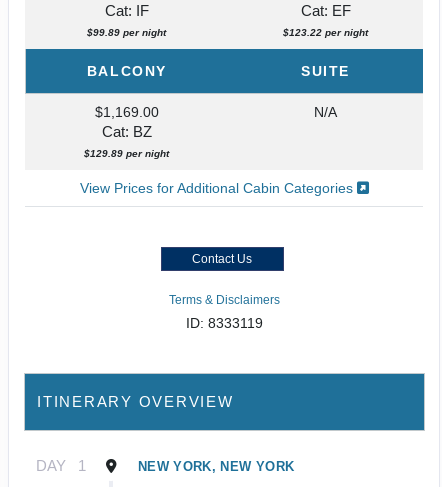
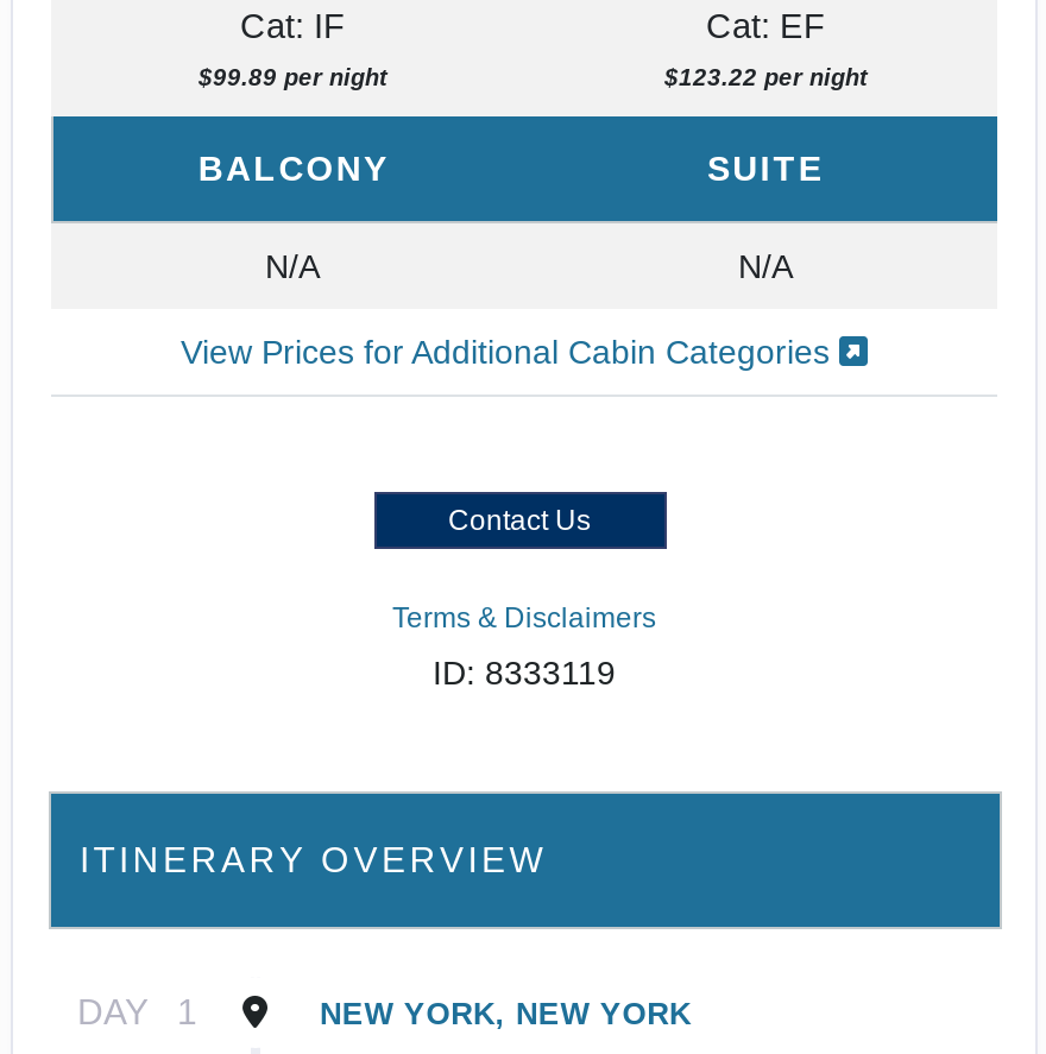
[84,104,169,159] $1,169.00 | Cat: BZ | $129.89 per night -> [265,247,320,285] N/A

